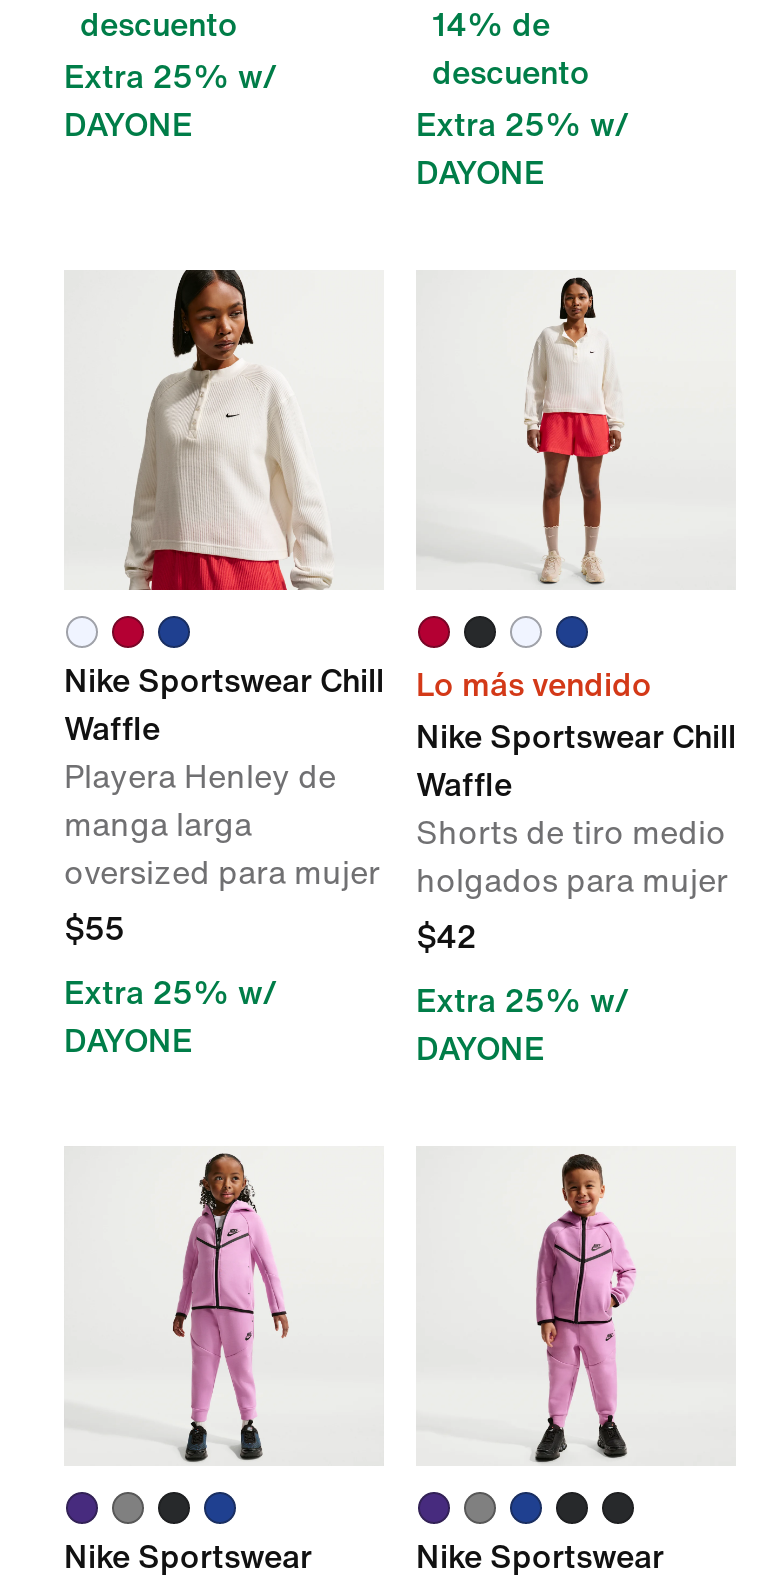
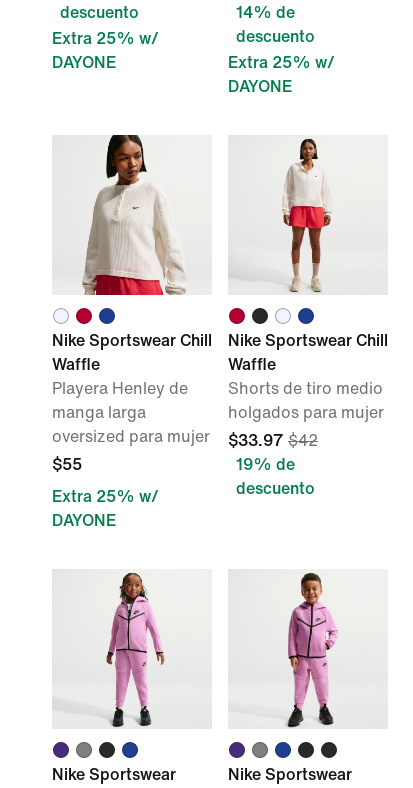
[416,668,652,702] Lo más vendido -> none
moved [416,720,736,898] -> [228,332,388,421]: Nike Sportswear Chill | Waffle | Shorts de tiro medio | holgados para mujer
[416,920,630,1066] $42 | Extra 25% w/ | DAYONE -> [228,432,318,497] $33.97 $42 | 19% de | descuento

